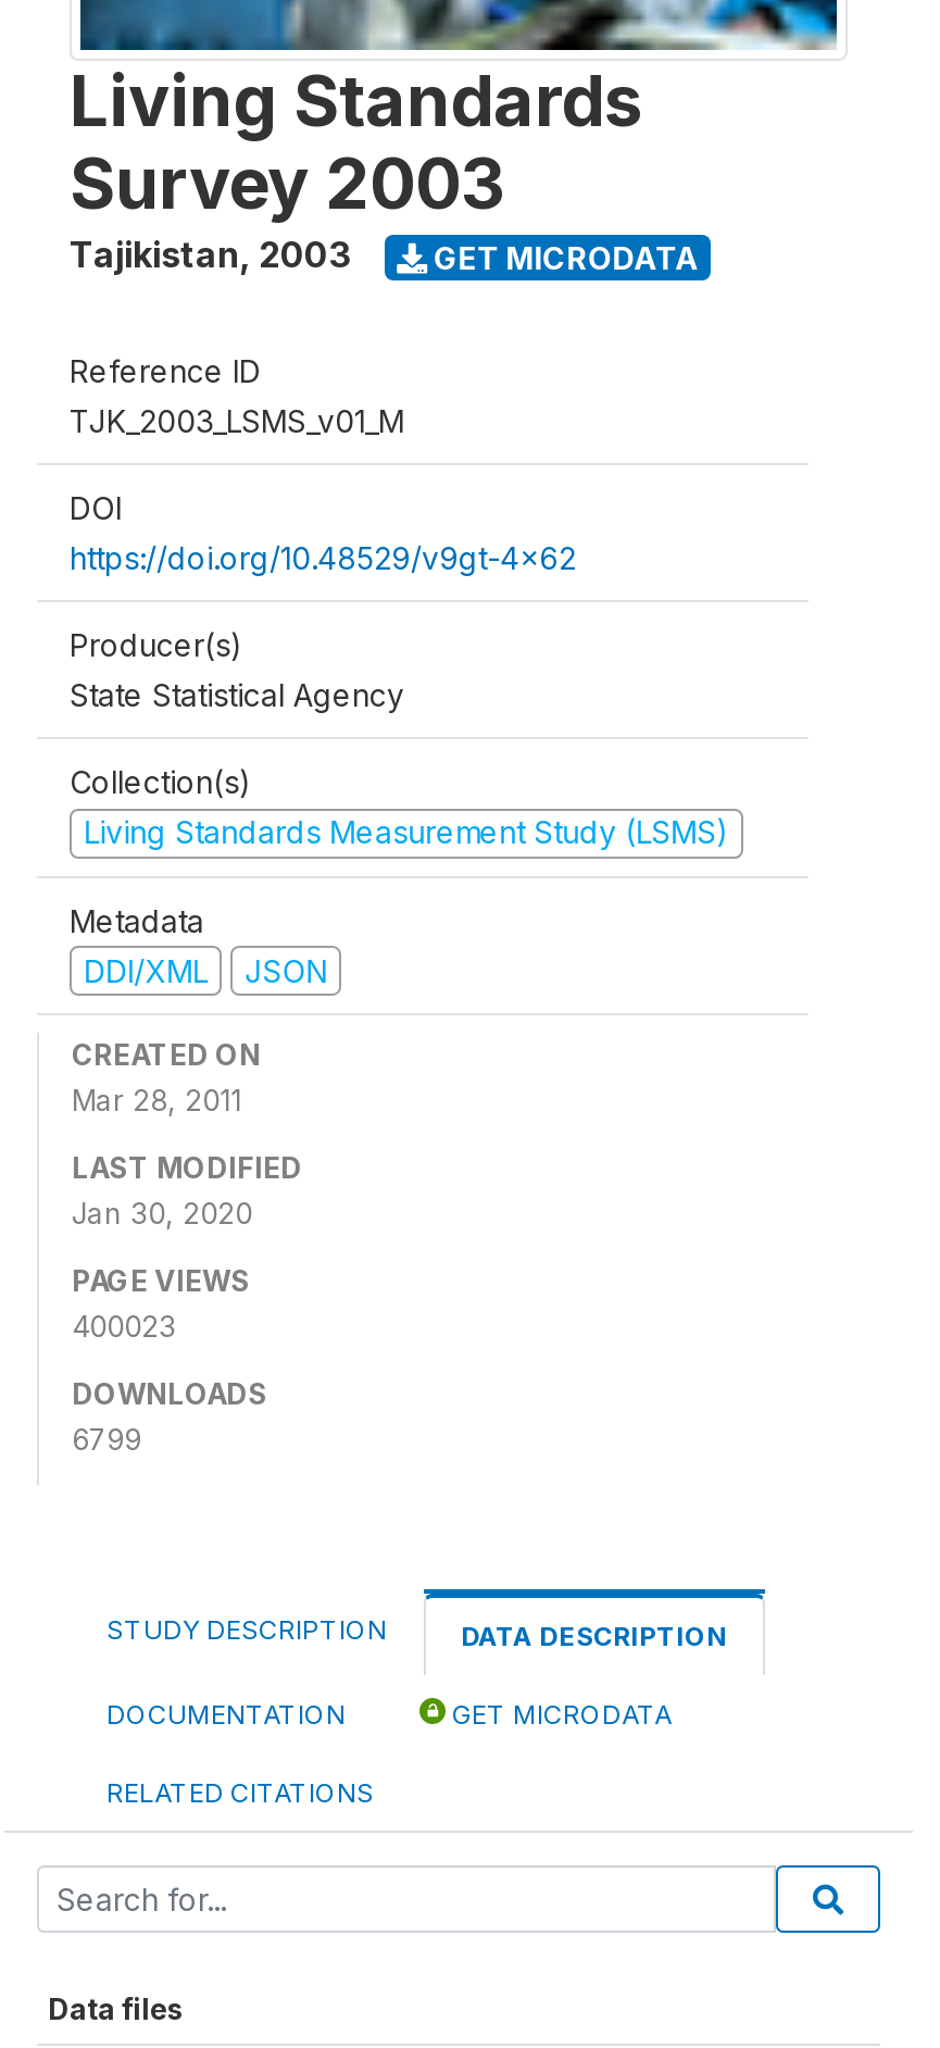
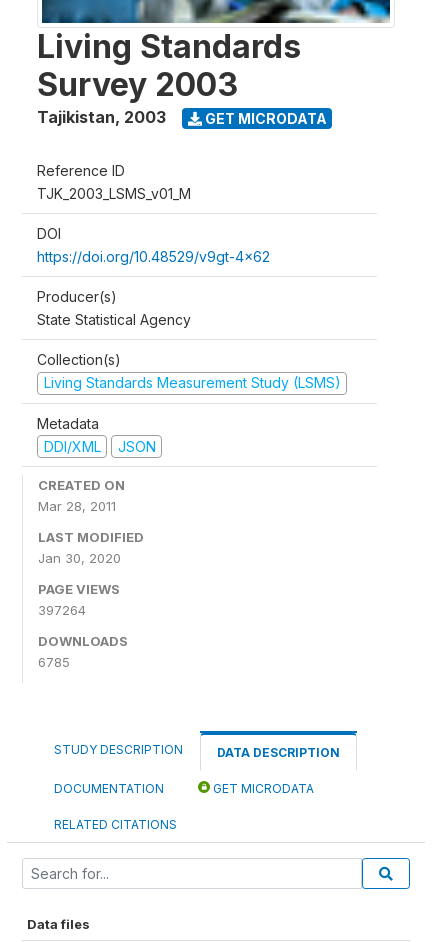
[72,1309,176,1344] 400023 -> [38,602,86,618] 397264
[72,1422,141,1457] 6799 -> [38,654,70,670] 6785

